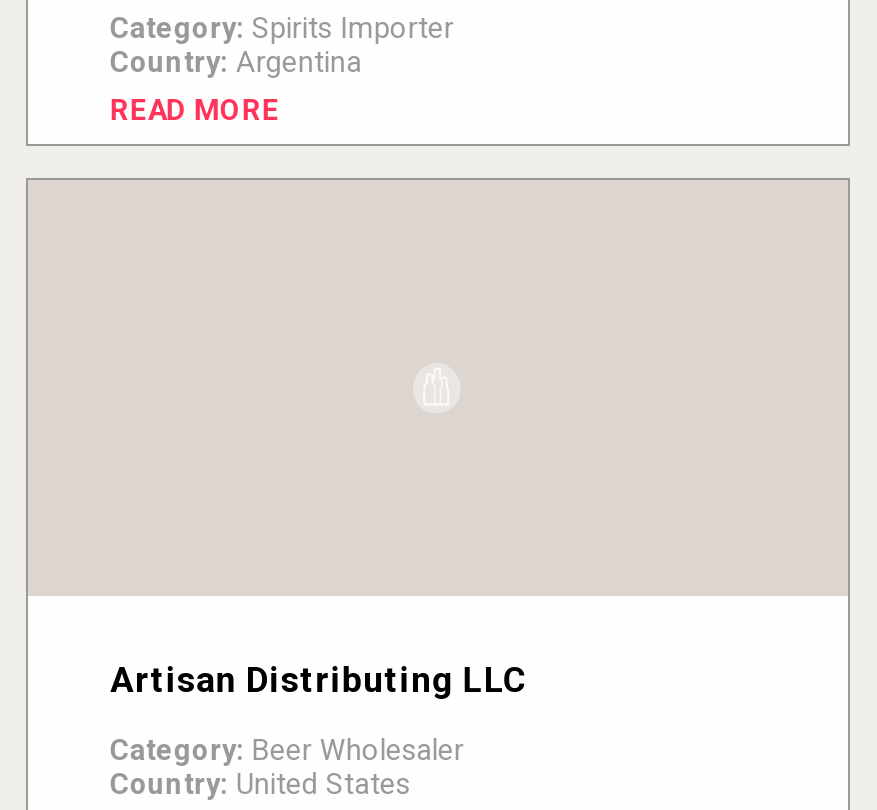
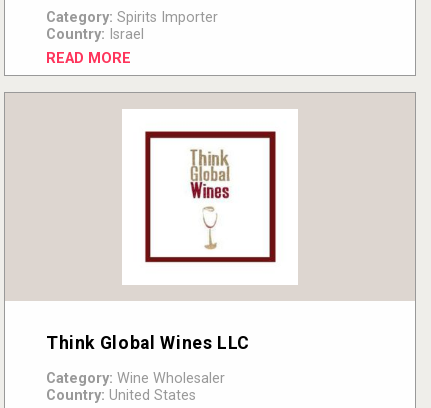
[110,46,362,80] Country: Argentina -> [46,26,144,43] Country: Israel
none -> [122,109,298,285] [image]
[110,660,529,700] Artisan Distributing LLC -> [46,333,250,353] Think Global Wines LLC
[110,734,464,768] Category: Beer Wholesaler -> [46,370,225,387] Category: Wine Wholesaler

